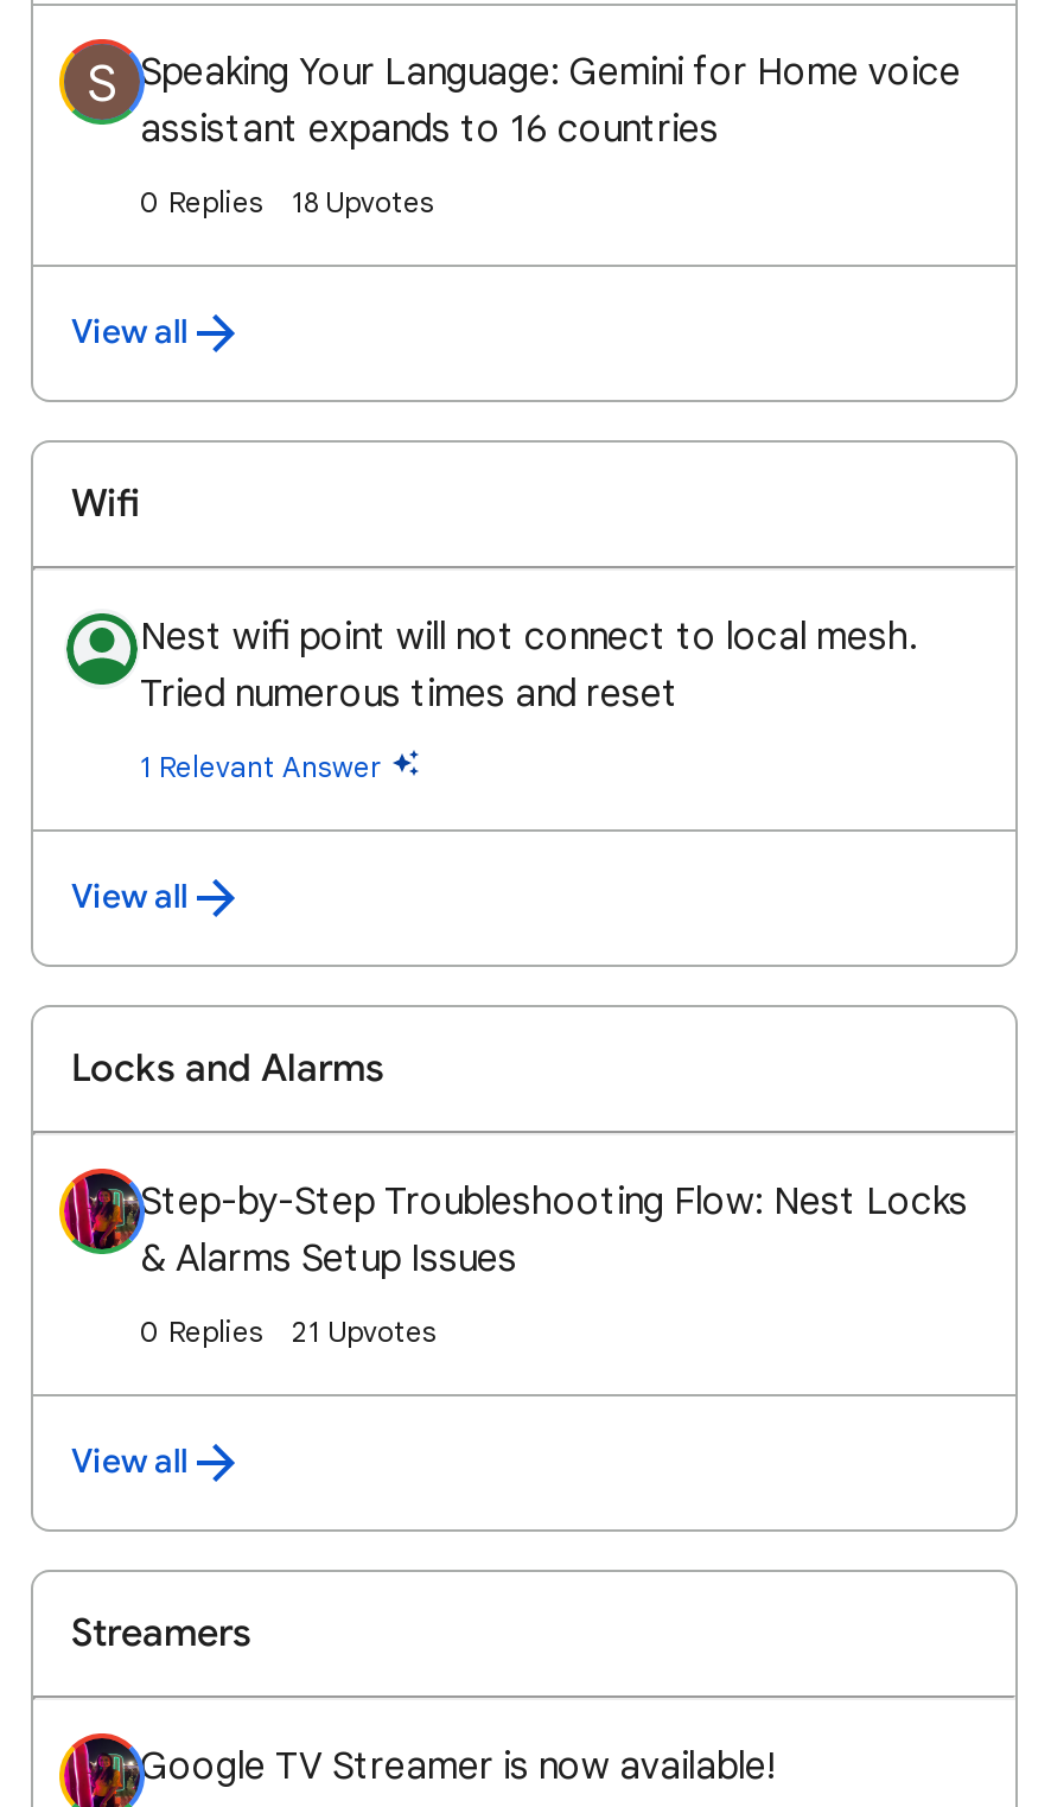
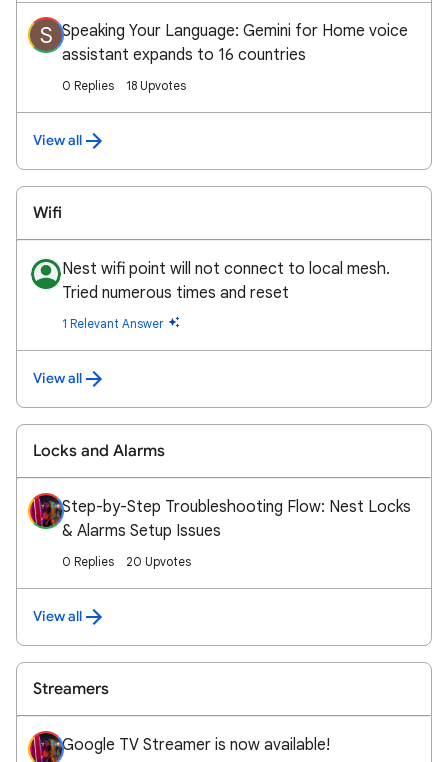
[292,1313,437,1349] 21 Upvotes -> [126,554,191,569] 20 Upvotes

